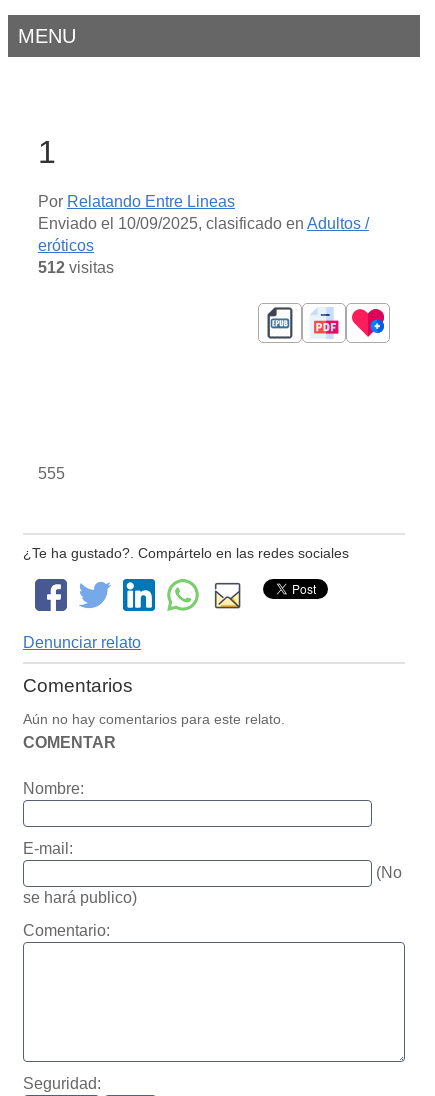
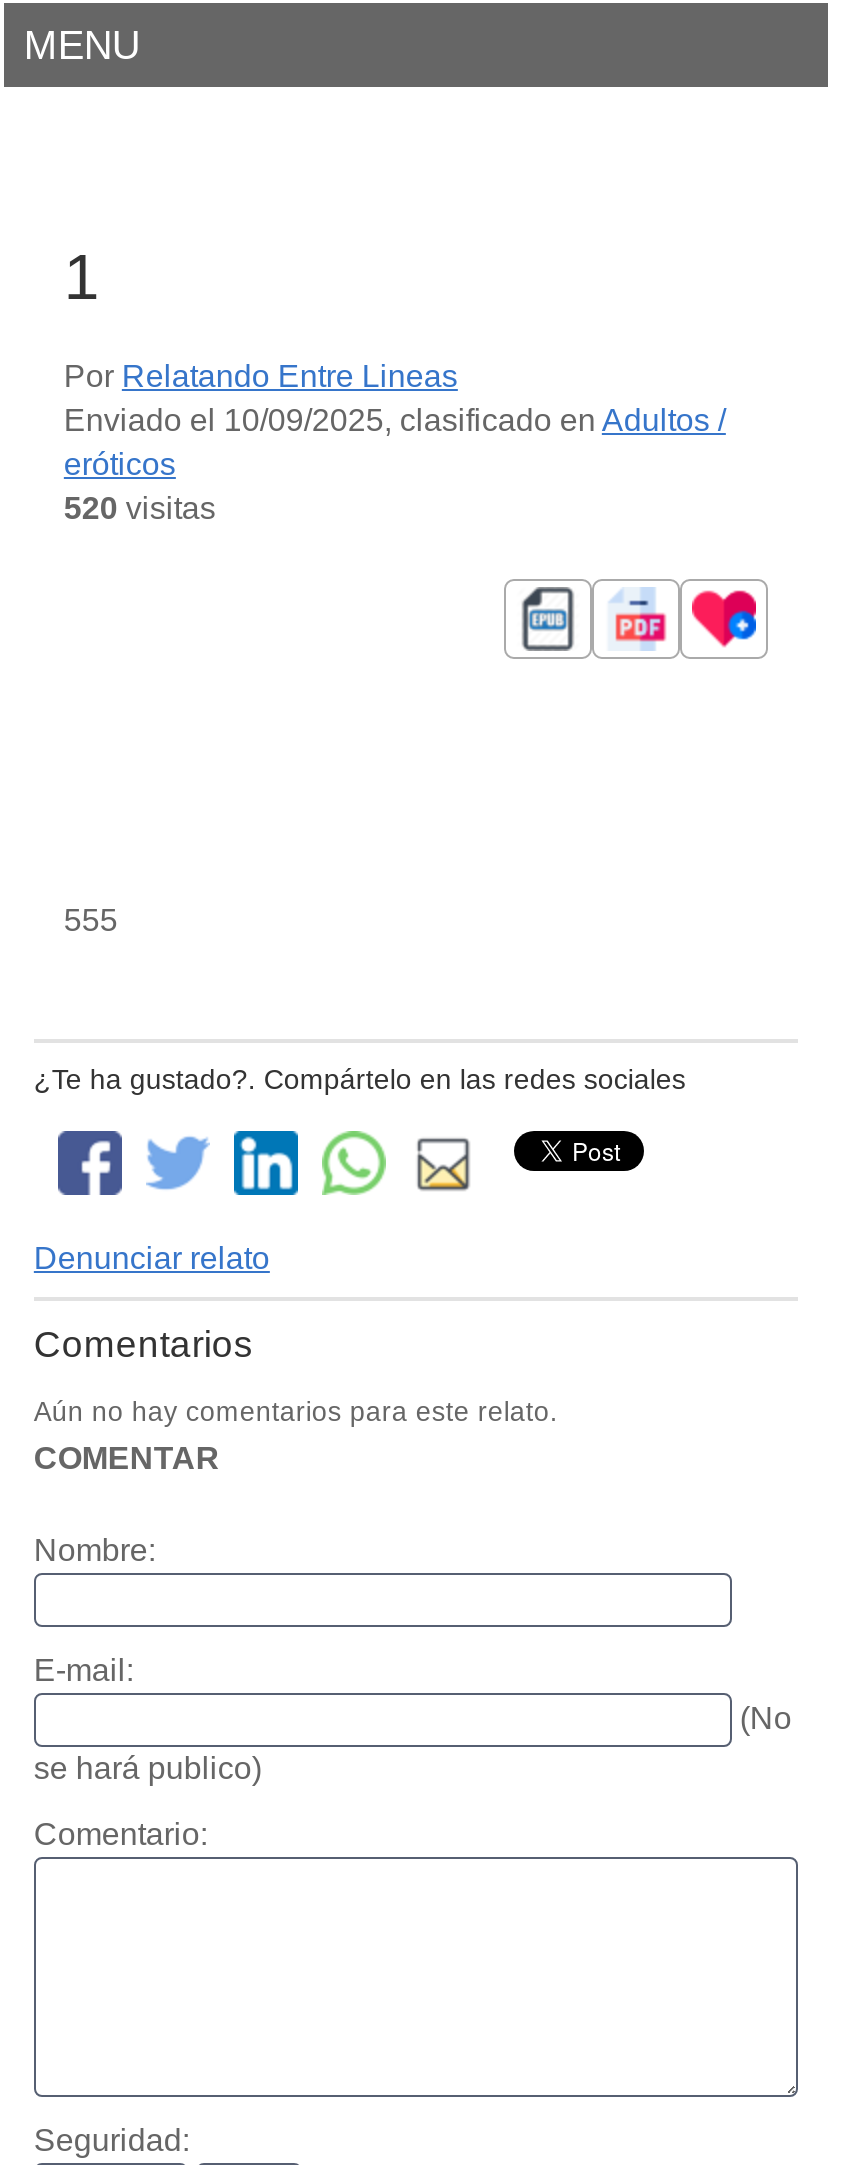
[38,259,114,276] 512 visitas -> [64,491,216,525] 520 visitas

